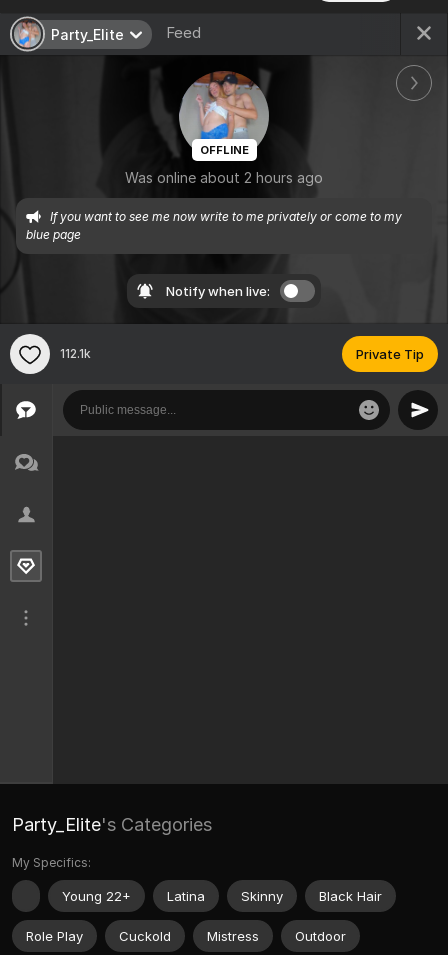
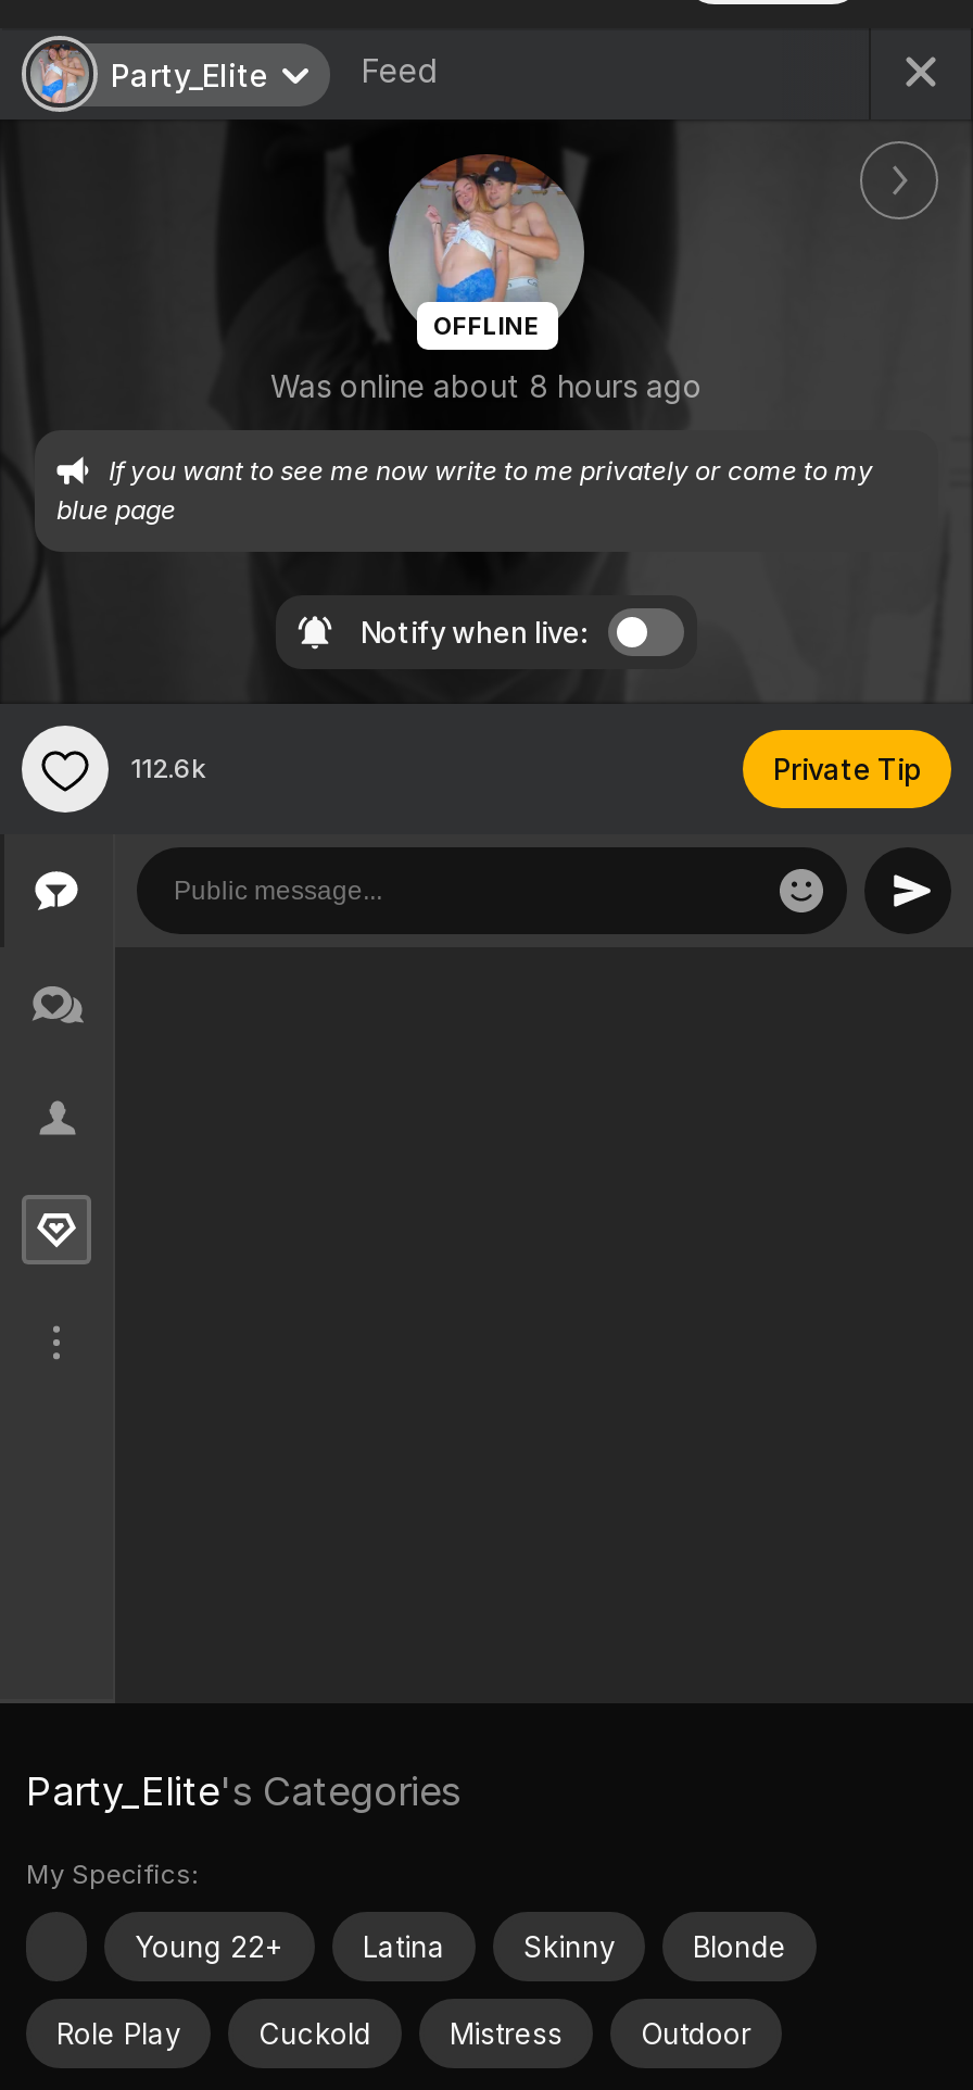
[125,169,323,186] Was online about 2 hours ago -> [270,367,703,404] Was online about 8 hours ago
[60,346,91,361] 112.1k -> [130,752,206,785] 112.6k
[319,888,382,904] Black Hair -> [693,1929,786,1963] Blonde

